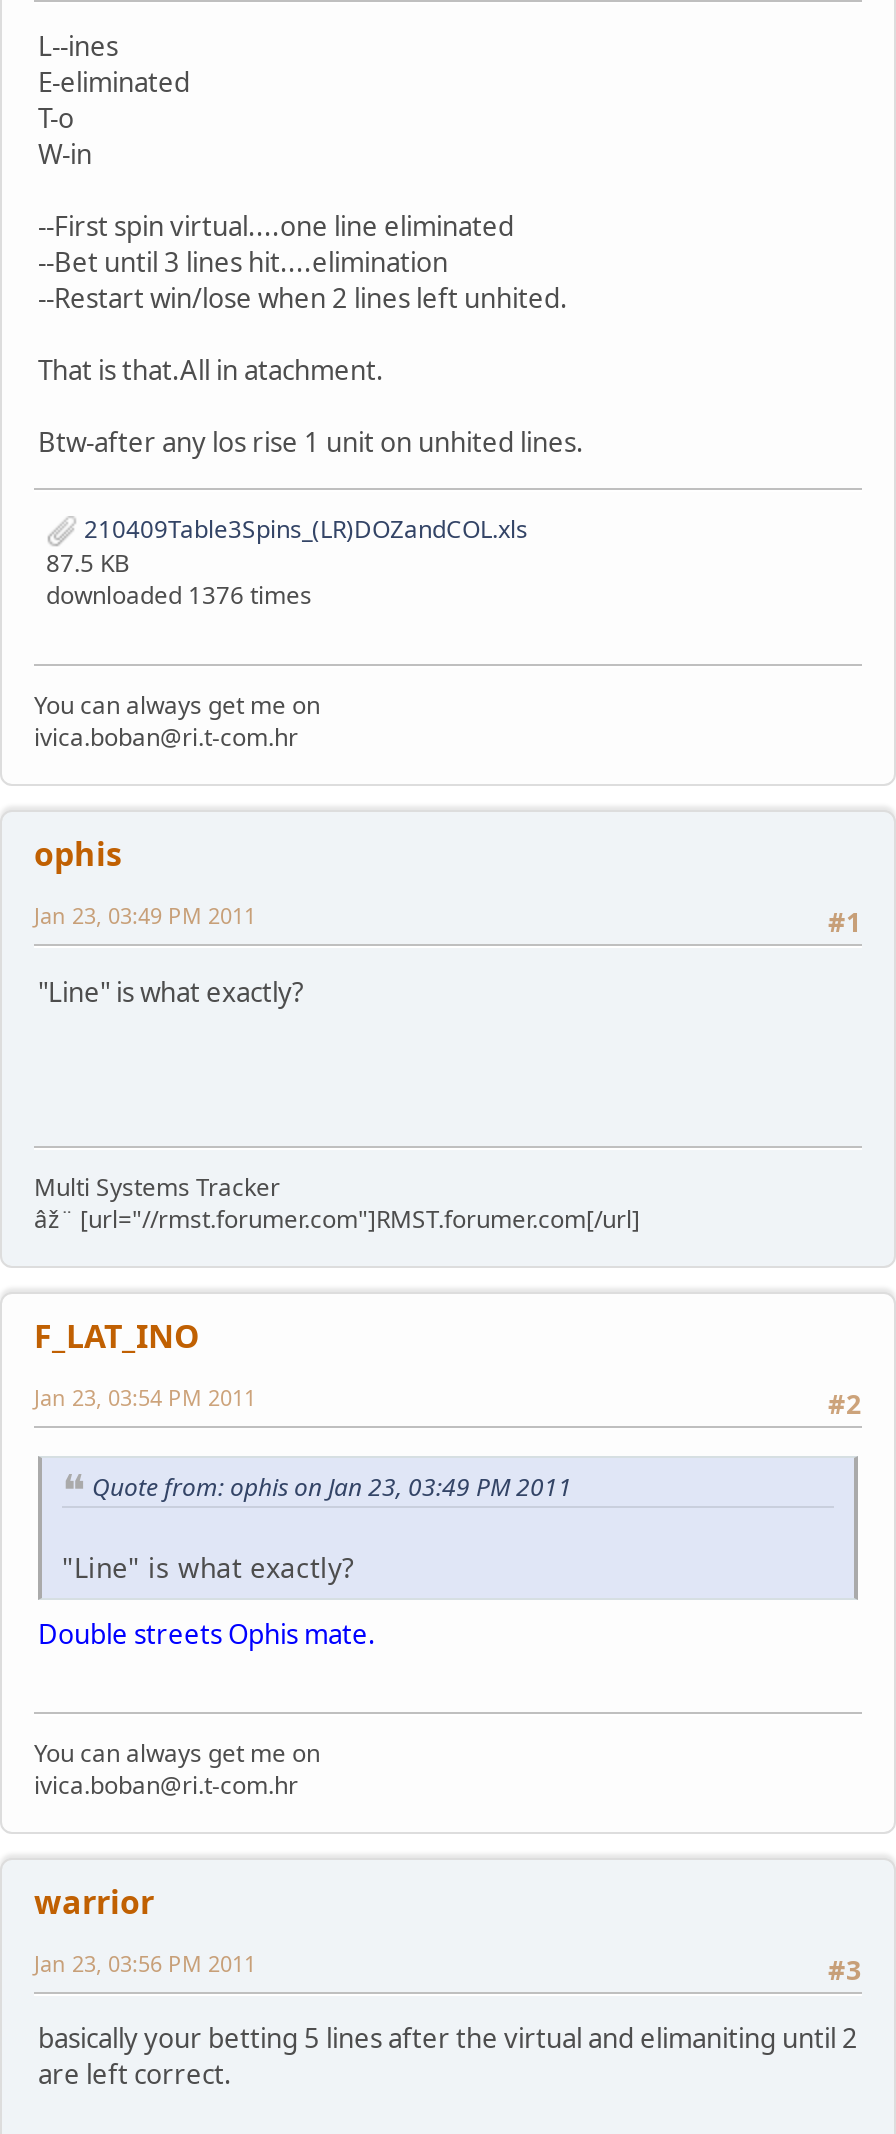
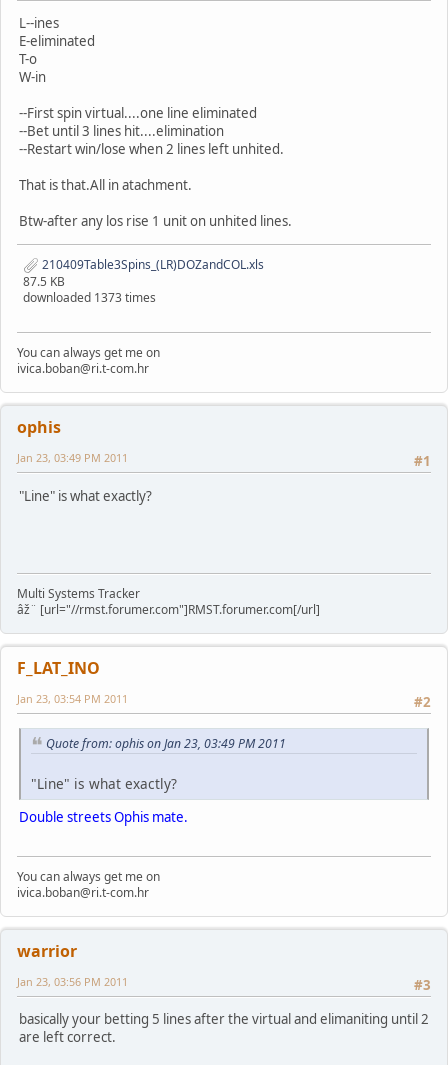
[46,578,312,612] downloaded 1376 times -> [23,289,156,306] downloaded 1373 times

